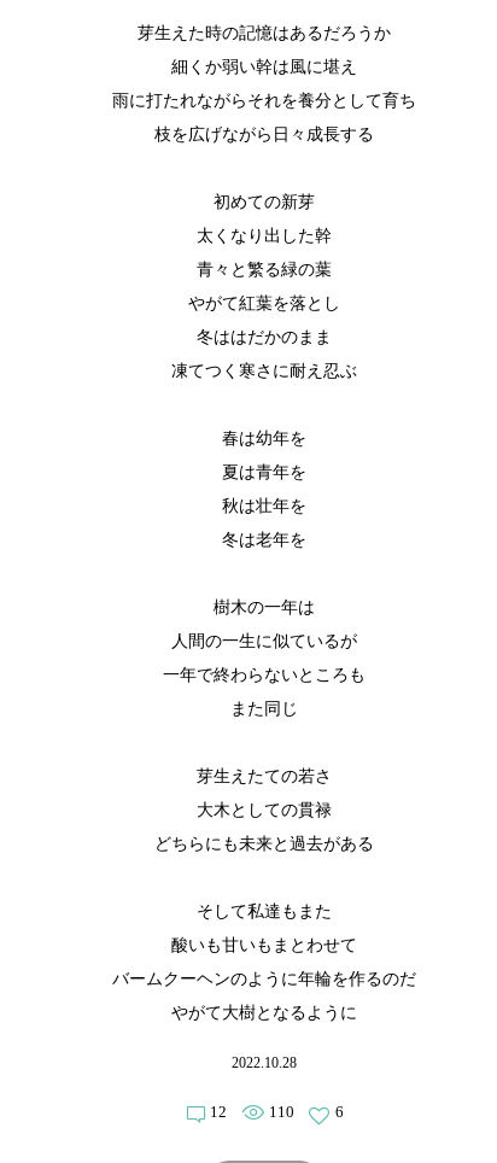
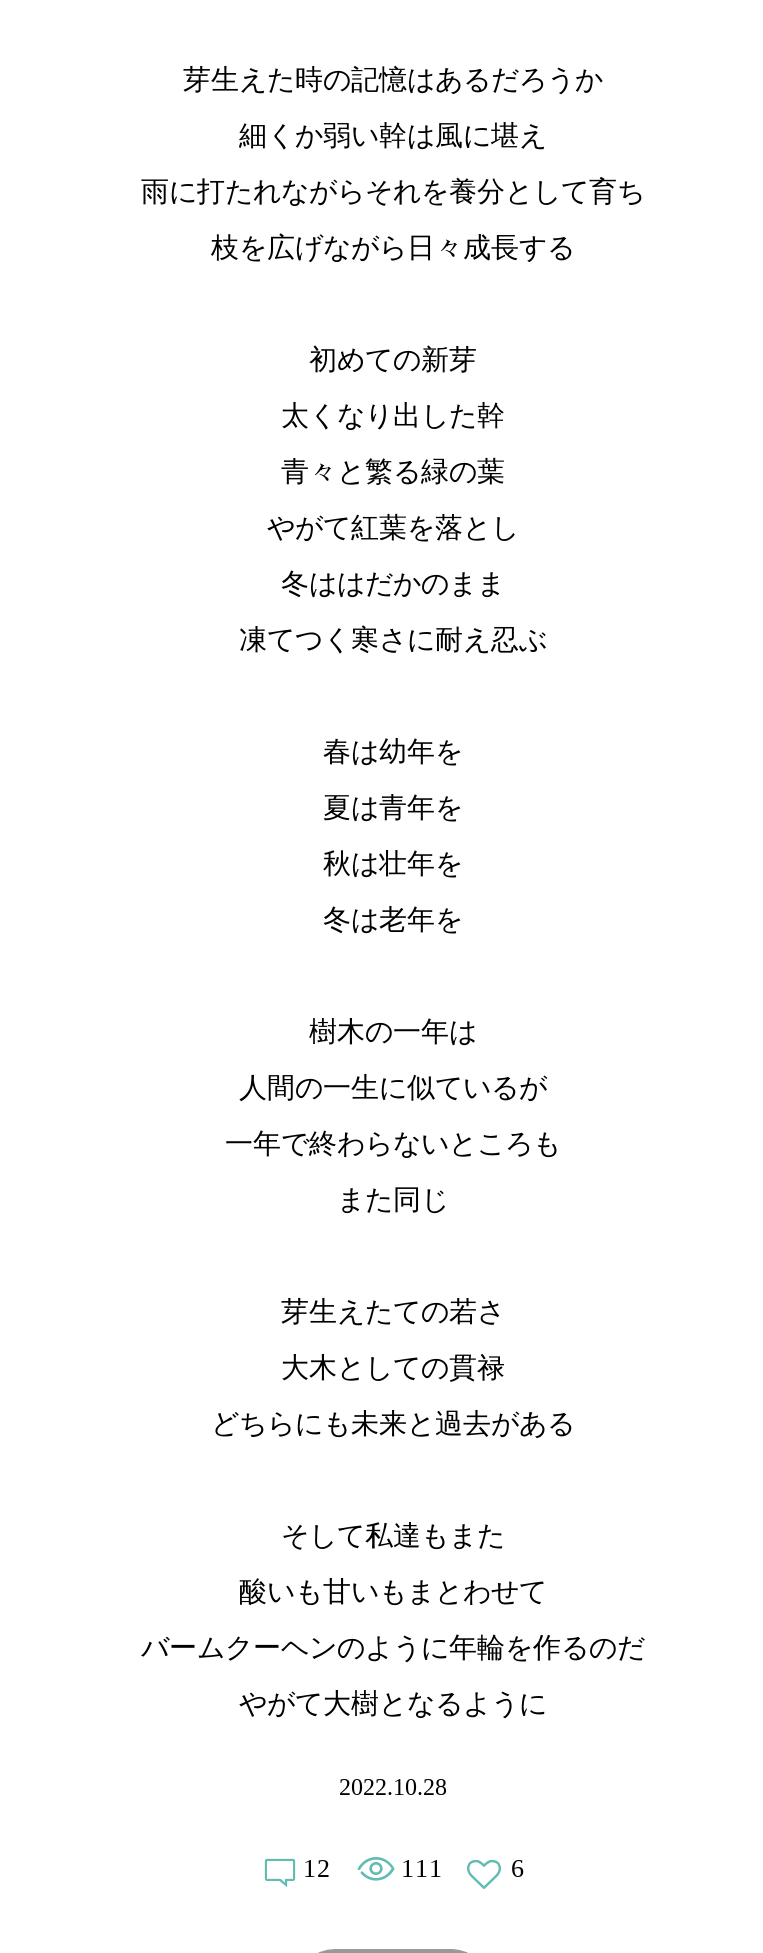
[269,1103,294,1121] 110 -> [401,1853,443,1883] 111

